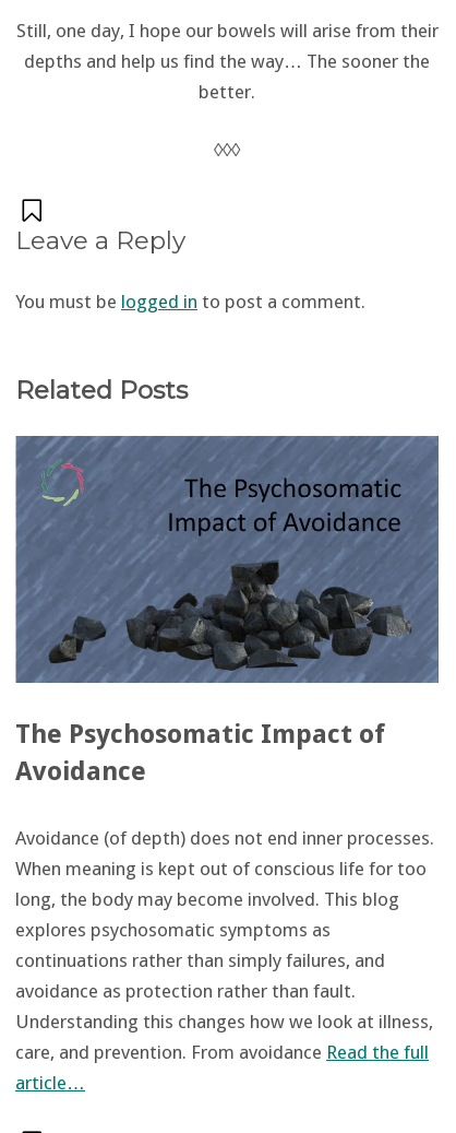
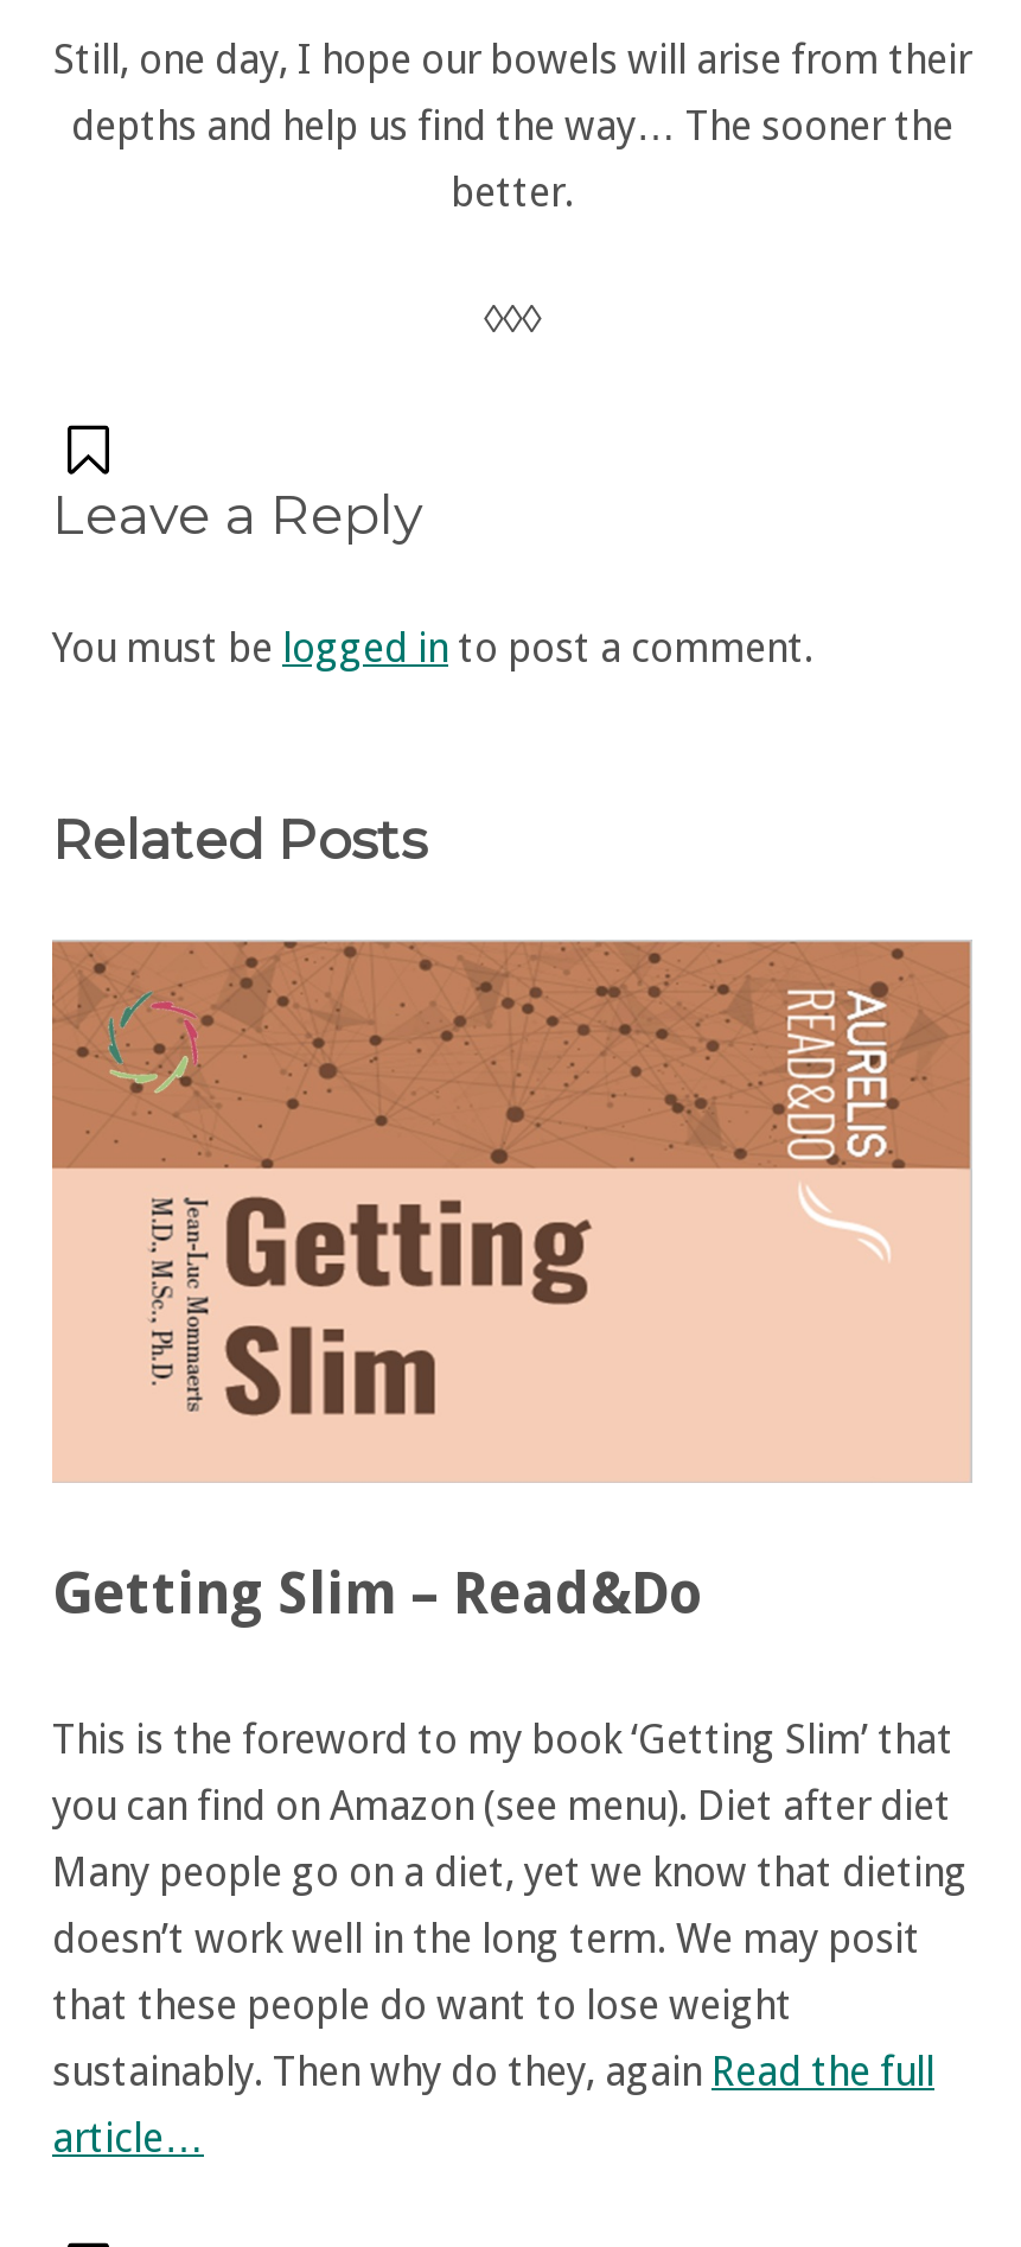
[15,435,440,786] [image] | The Psychosomatic Impact of | Avoidance -> [50,940,972,1627] [image] | Getting Slim – Read&Do
[15,827,434,1063] Avoidance (of depth) does not end inner processes. | When meaning is kept out of conscious life for too | long, the body may become involved. This blog | explores psychosomatic symptoms as | continuations rather than simply failures, and | avoidance as protection rather than fault. | Understanding this changes how we look at illness, | care, and prevention. From avoidance Read the full -> [52,1715,968,2094] This is the foreword to my book ‘Getting Slim’ that | you can find on Amazon (see menu). Diet after diet | Many people go on a diet, yet we know that dieting | doesn’t work well in the long term. We may posit | that these people do want to lose weight | sustainably. Then why do they, again Read the full

